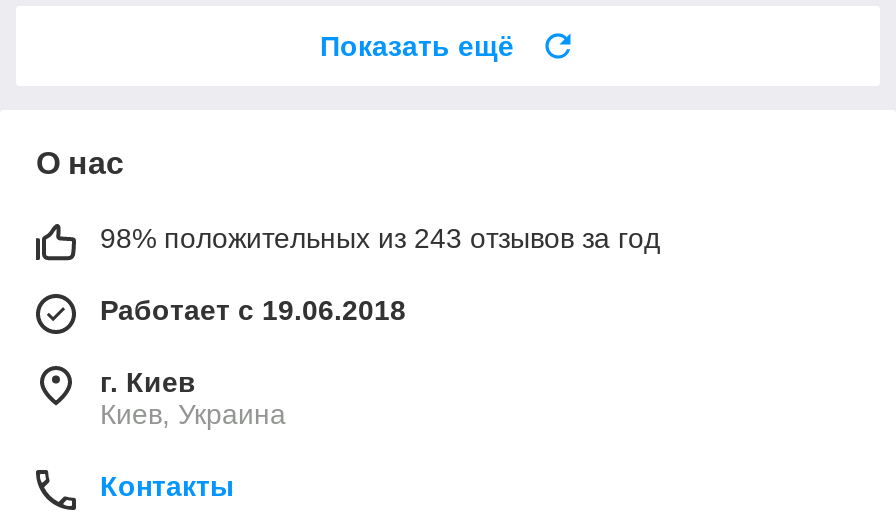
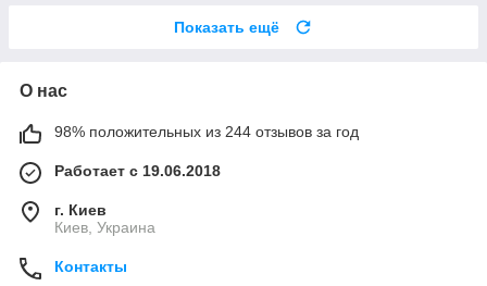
[100,222,660,254] 98% положительных из 243 отзывов за год -> [54,123,359,140] 98% положительных из 244 отзывов за год

